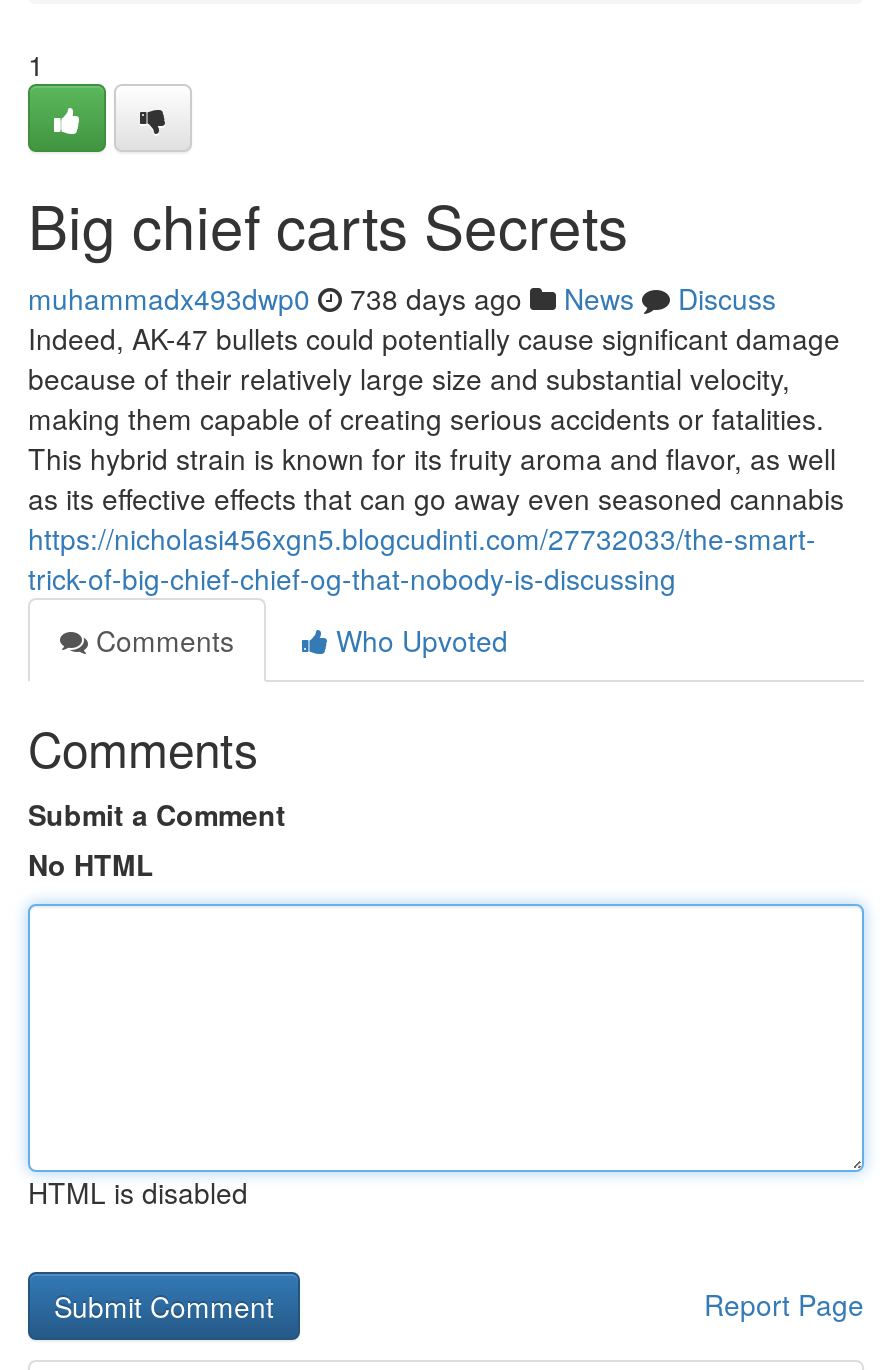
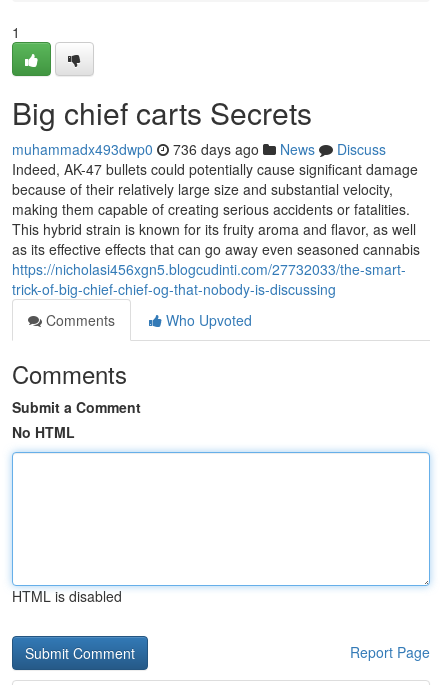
[28,278,776,318] muhammadx493dwp0 738 days ago News Discuss -> [12,139,386,159] muhammadx493dwp0 736 days ago News Discuss

